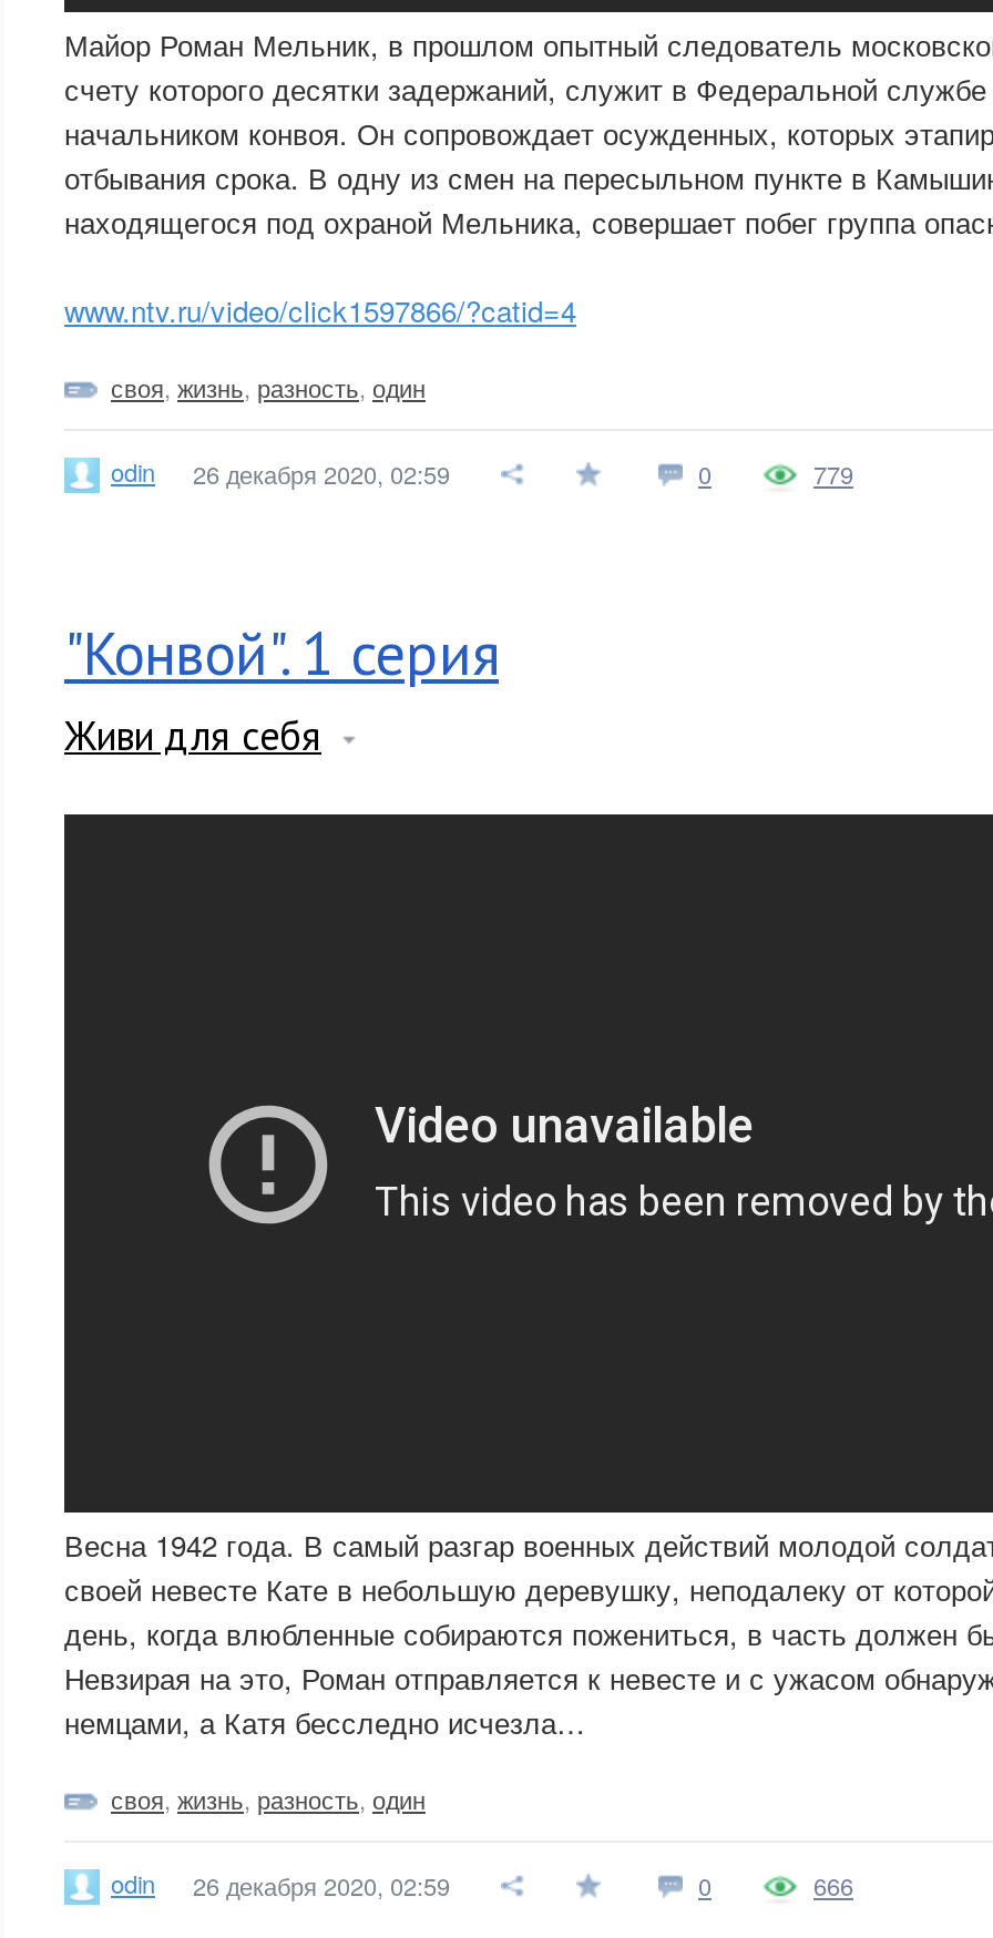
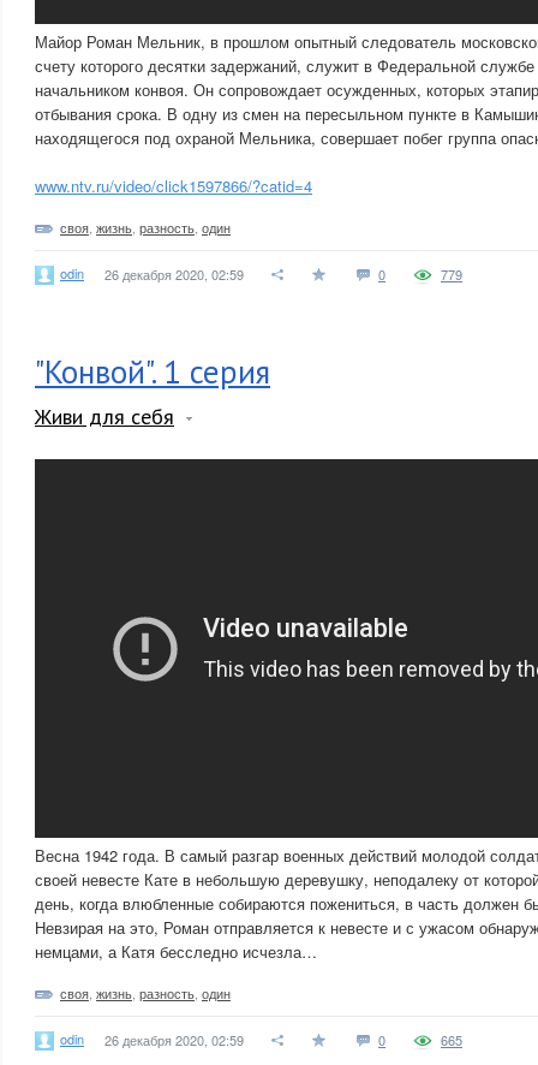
[813,1867,853,1903] 666 -> [441,1030,462,1049] 665

